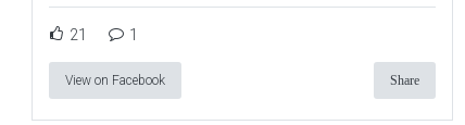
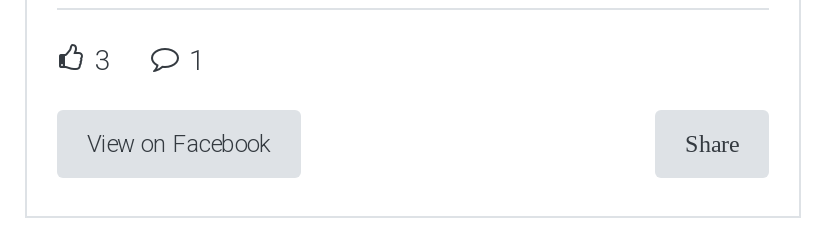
[70,26,87,43] 21 -> [95,43,111,75] 3

